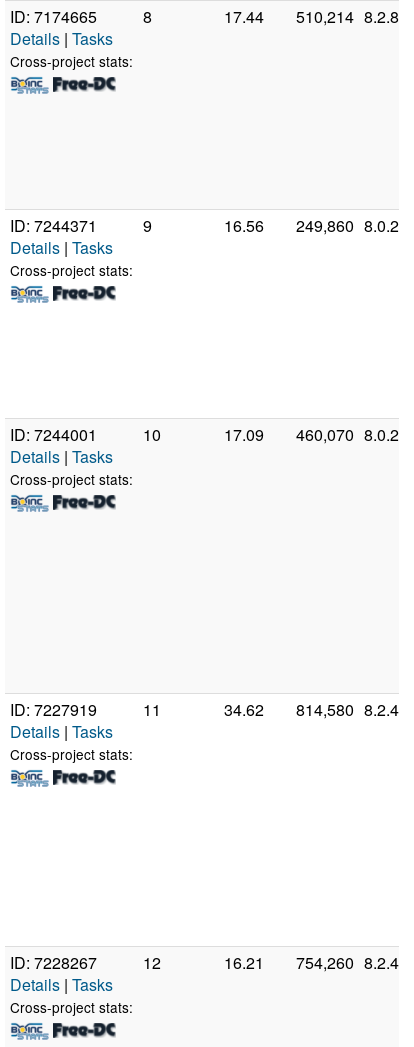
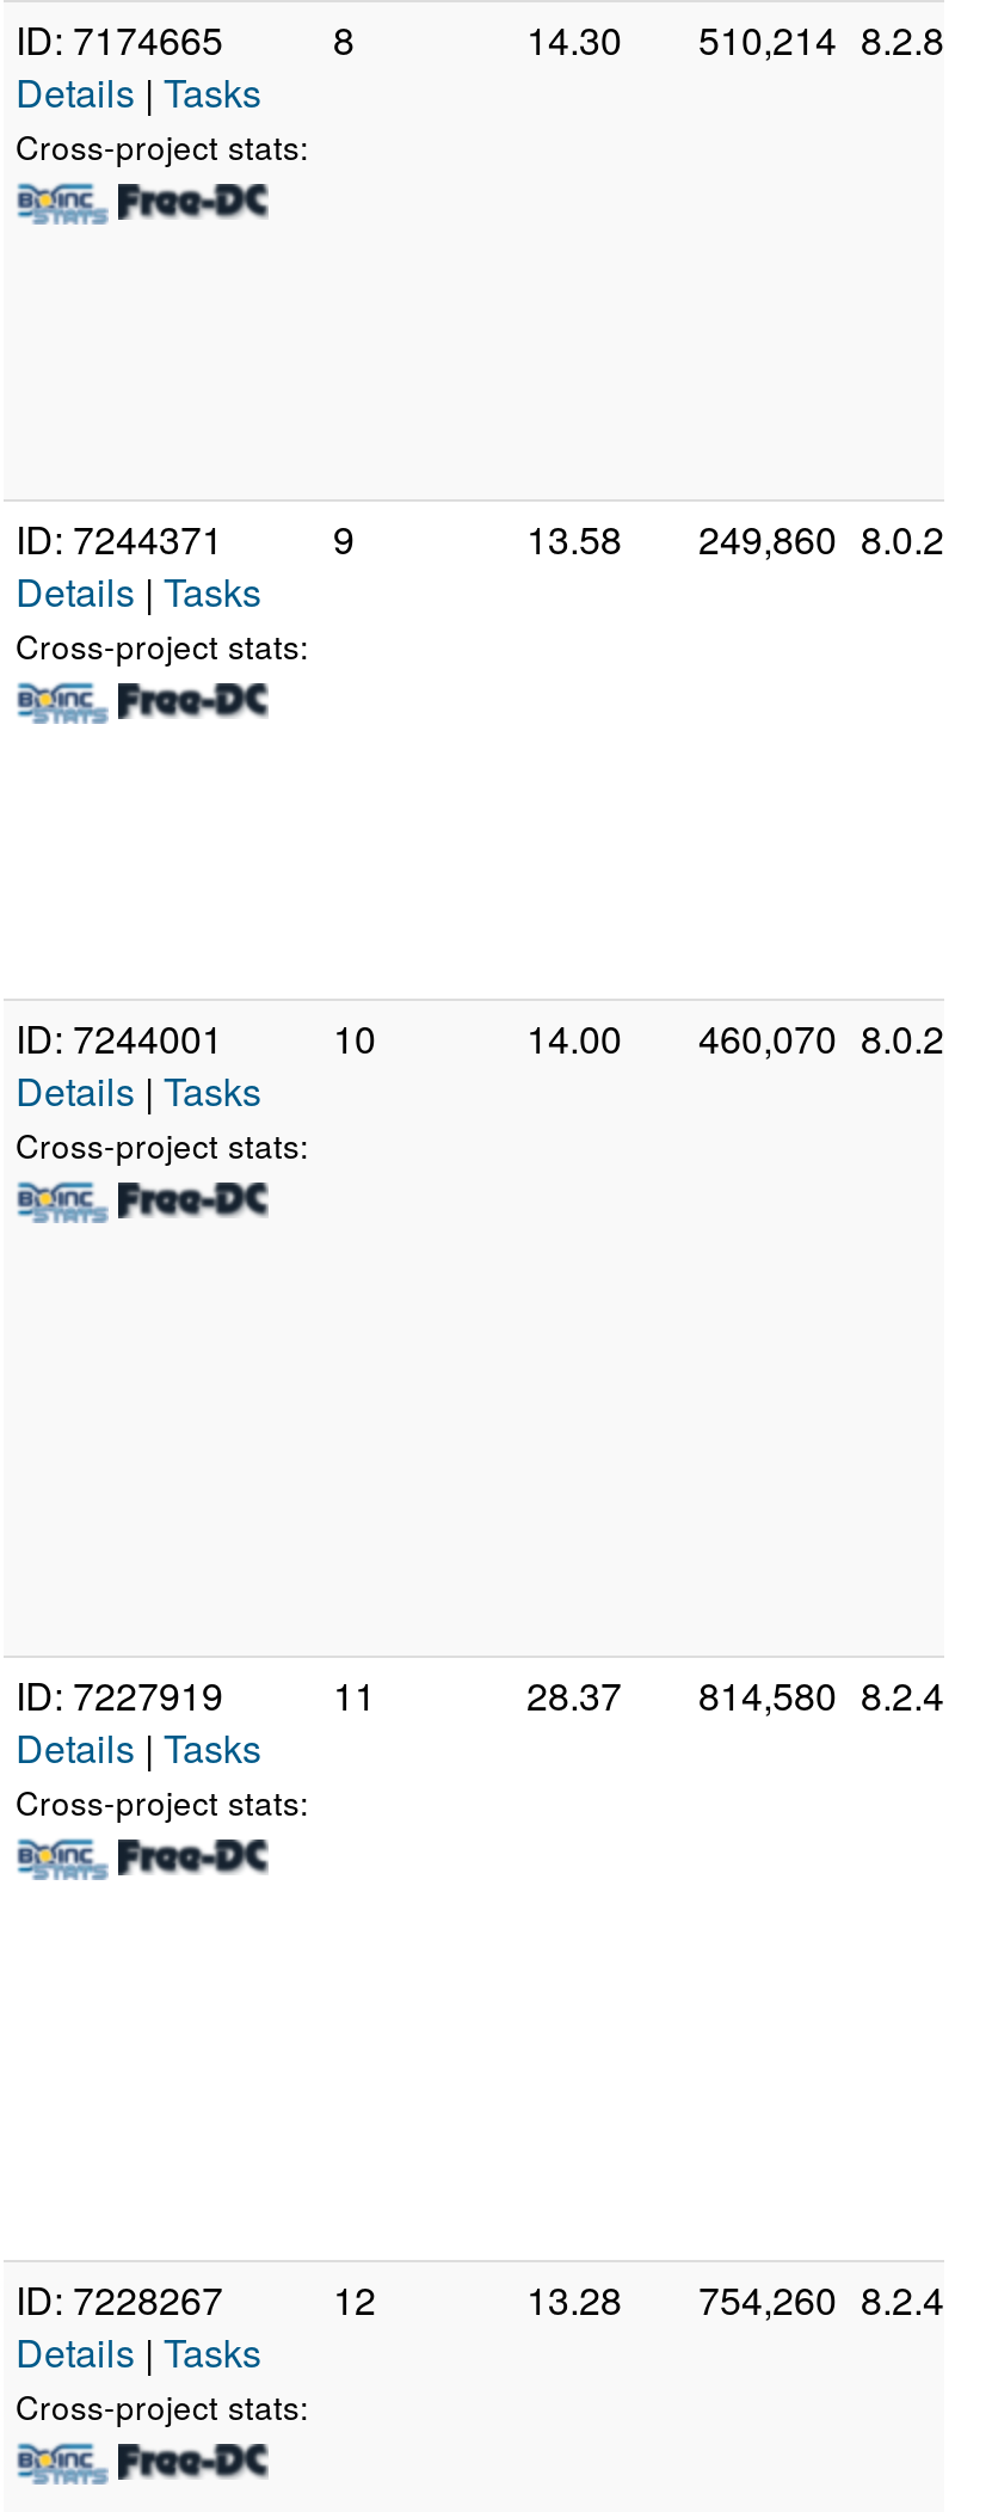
[224,5,399,28] 17.44 510,214 8.2.8 -> [526,12,944,67] 14.30 510,214 8.2.8
[224,214,399,237] 16.56 249,860 8.0.2 -> [526,511,944,566] 13.58 249,860 8.0.2
[224,423,399,446] 17.09 460,070 8.0.2 -> [526,1011,944,1065] 14.00 460,070 8.0.2
[224,698,399,721] 34.62 814,580 8.2.4 -> [526,1667,944,1722] 28.37 814,580 8.2.4
[224,951,399,974] 16.21 754,260 8.2.4 -> [526,2272,944,2327] 13.28 754,260 8.2.4

